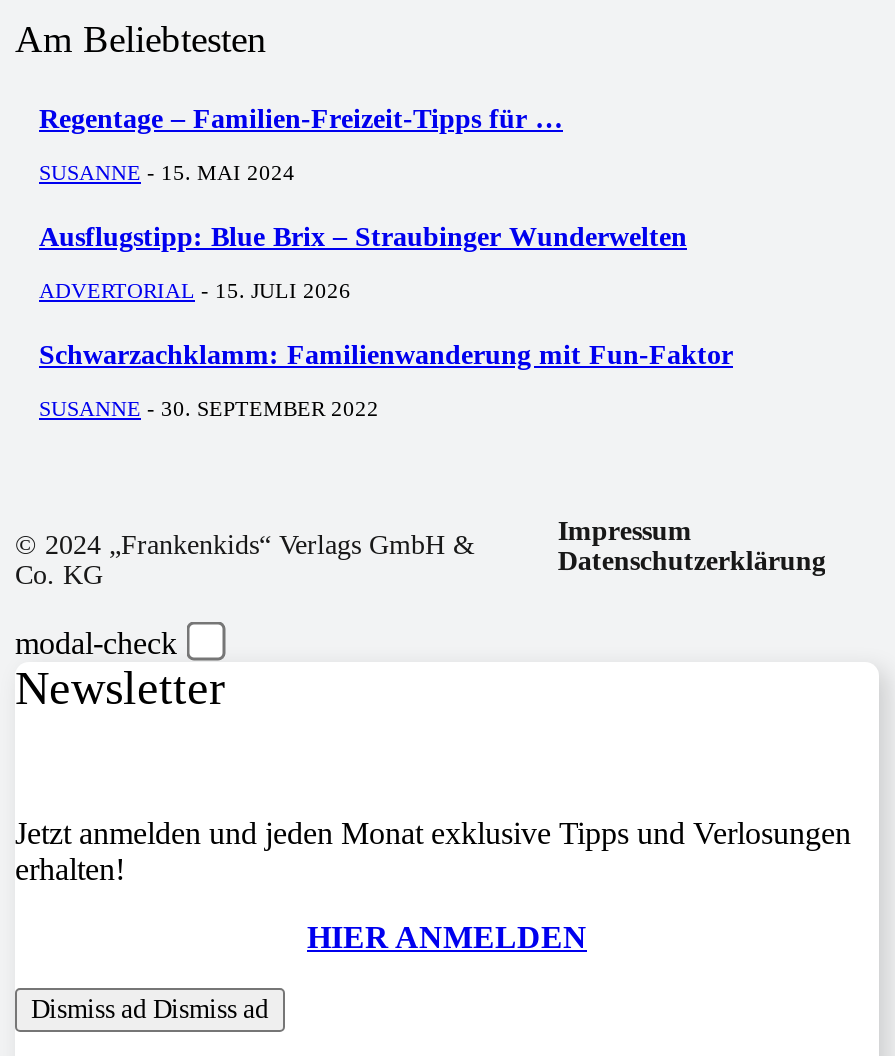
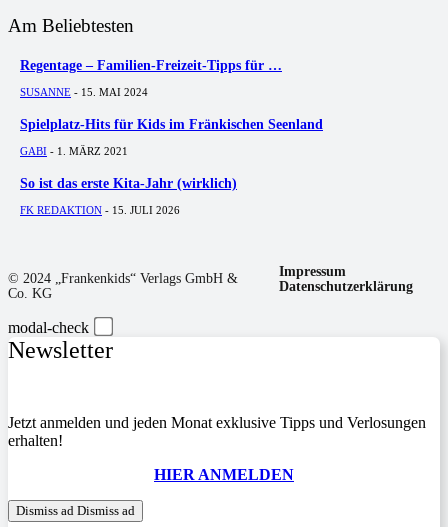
[39,223,687,253] Ausflugstipp: Blue Brix – Straubinger Wunderwelten -> [20,117,323,132] Spielplatz-Hits für Kids im Fränkischen Seenland
[39,279,351,303] ADVERTORIAL - 15. JULI 2026 -> [20,145,128,157] GABI - 1. MÄRZ 2021
[39,341,733,371] Schwarzachklamm: Familienwanderung mit Fun-Faktor -> [20,176,237,191] So ist das erste Kita-Jahr (wirklich)
[39,397,379,421] SUSANNE - 30. SEPTEMBER 2022 -> [20,204,180,216] FK REDAKTION - 15. JULI 2026

